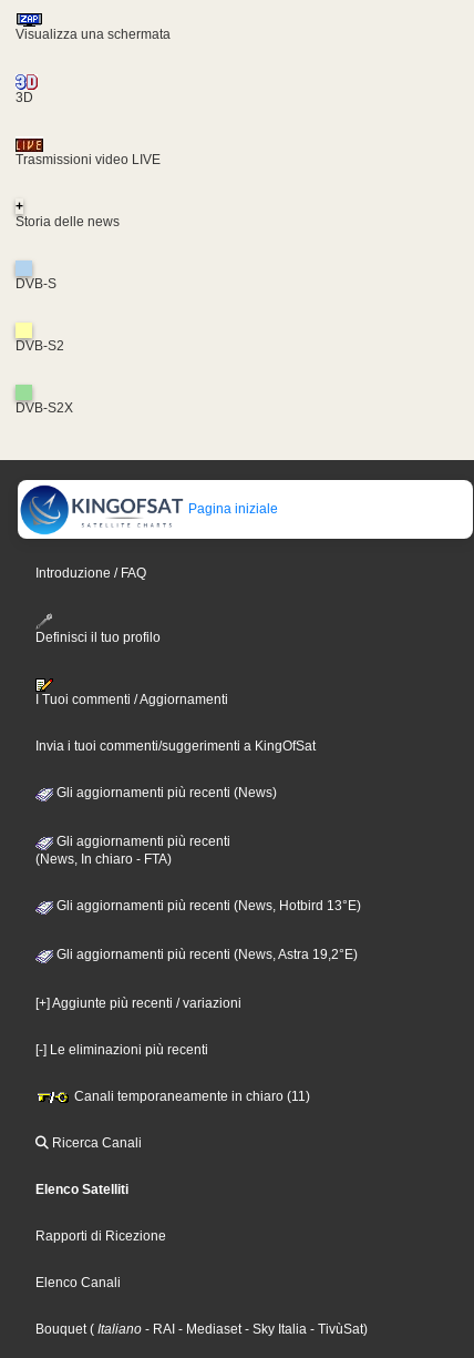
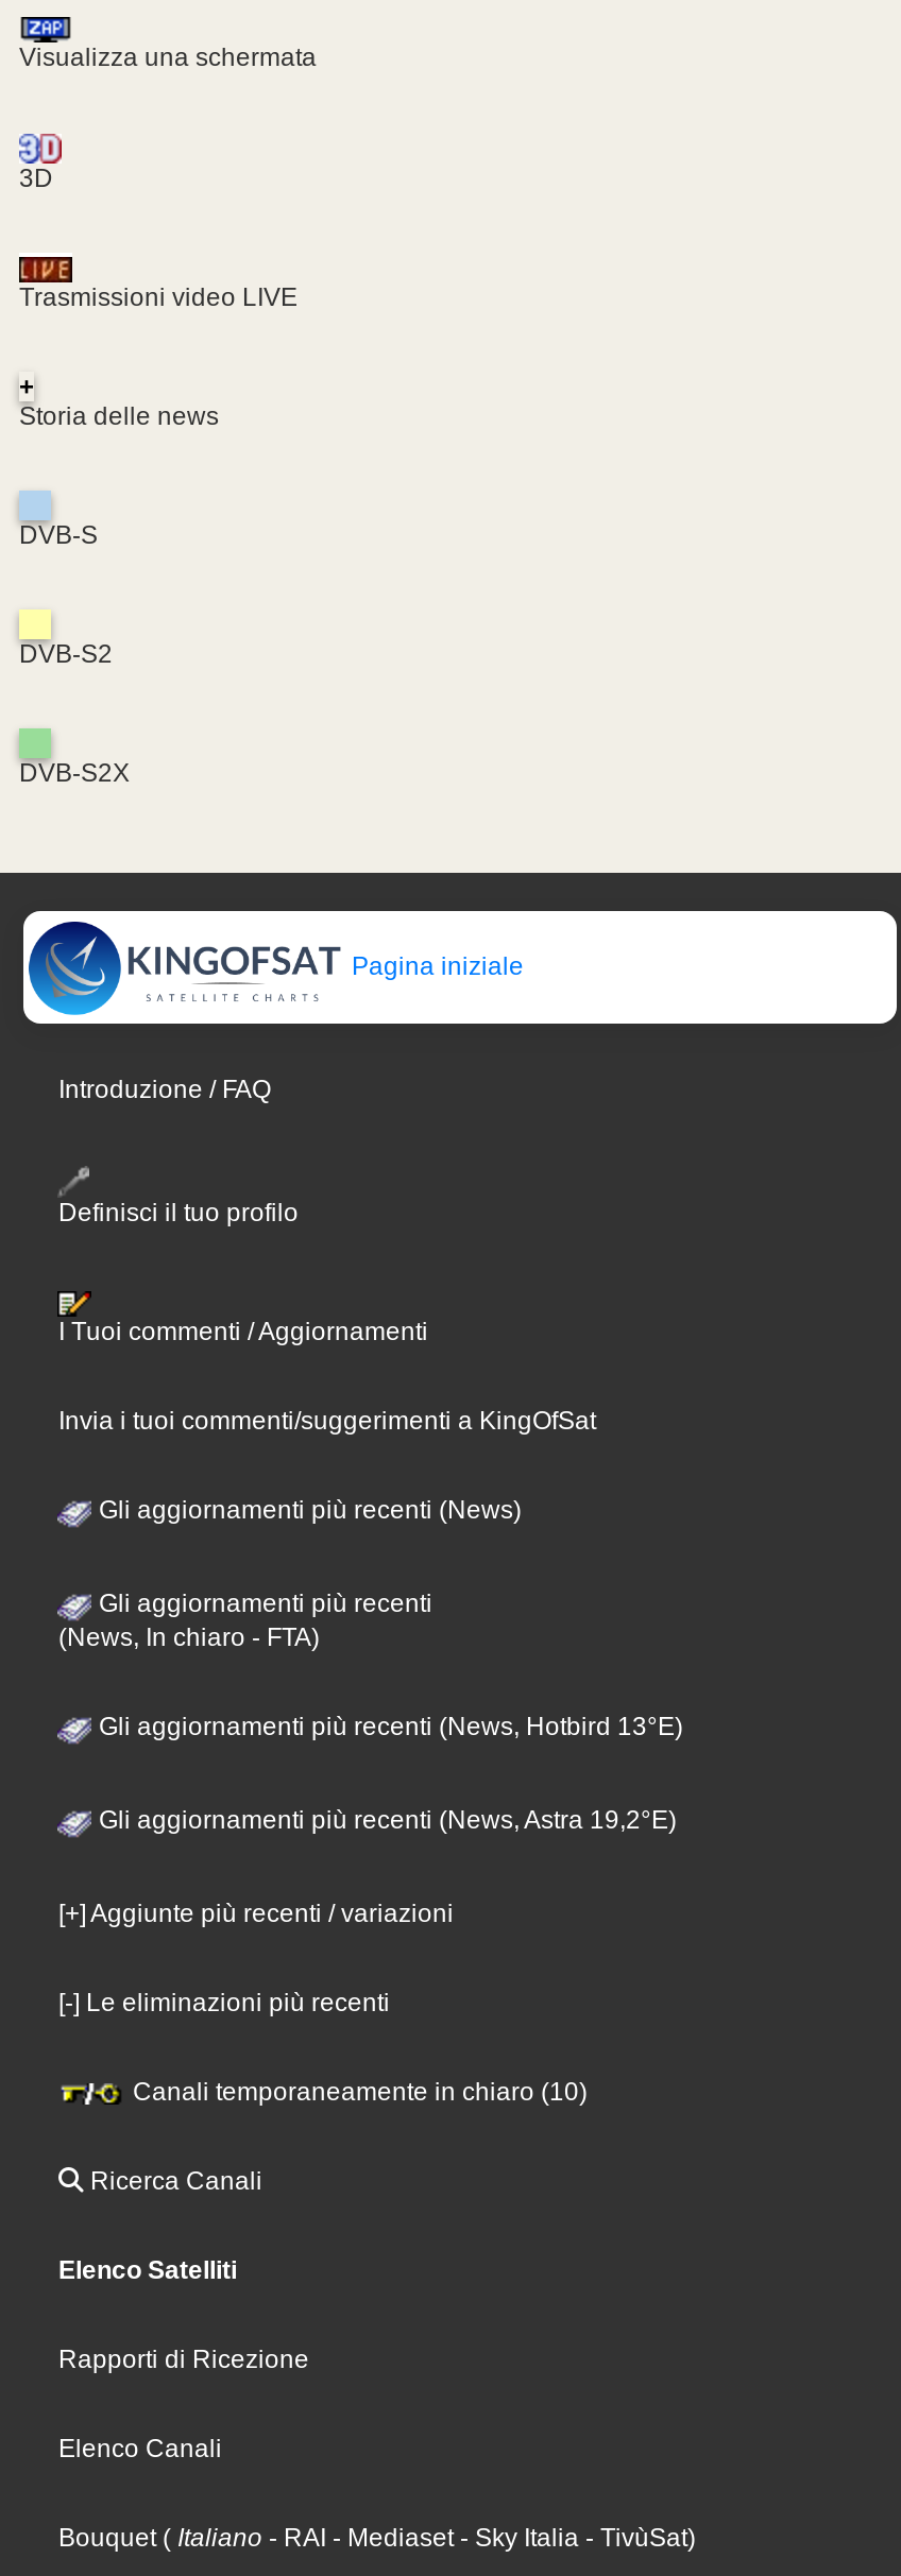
[71,1088,311,1104] Canali temporaneamente in chiaro (11) -> [126,2076,587,2106] Canali temporaneamente in chiaro (10)

